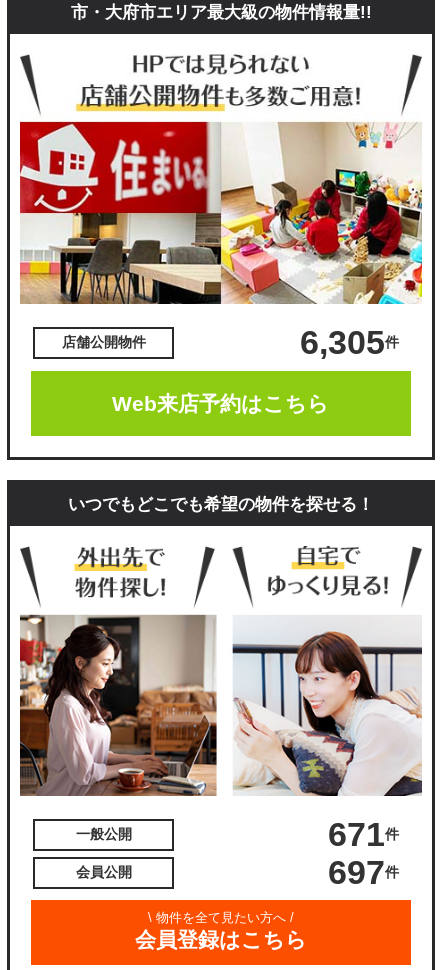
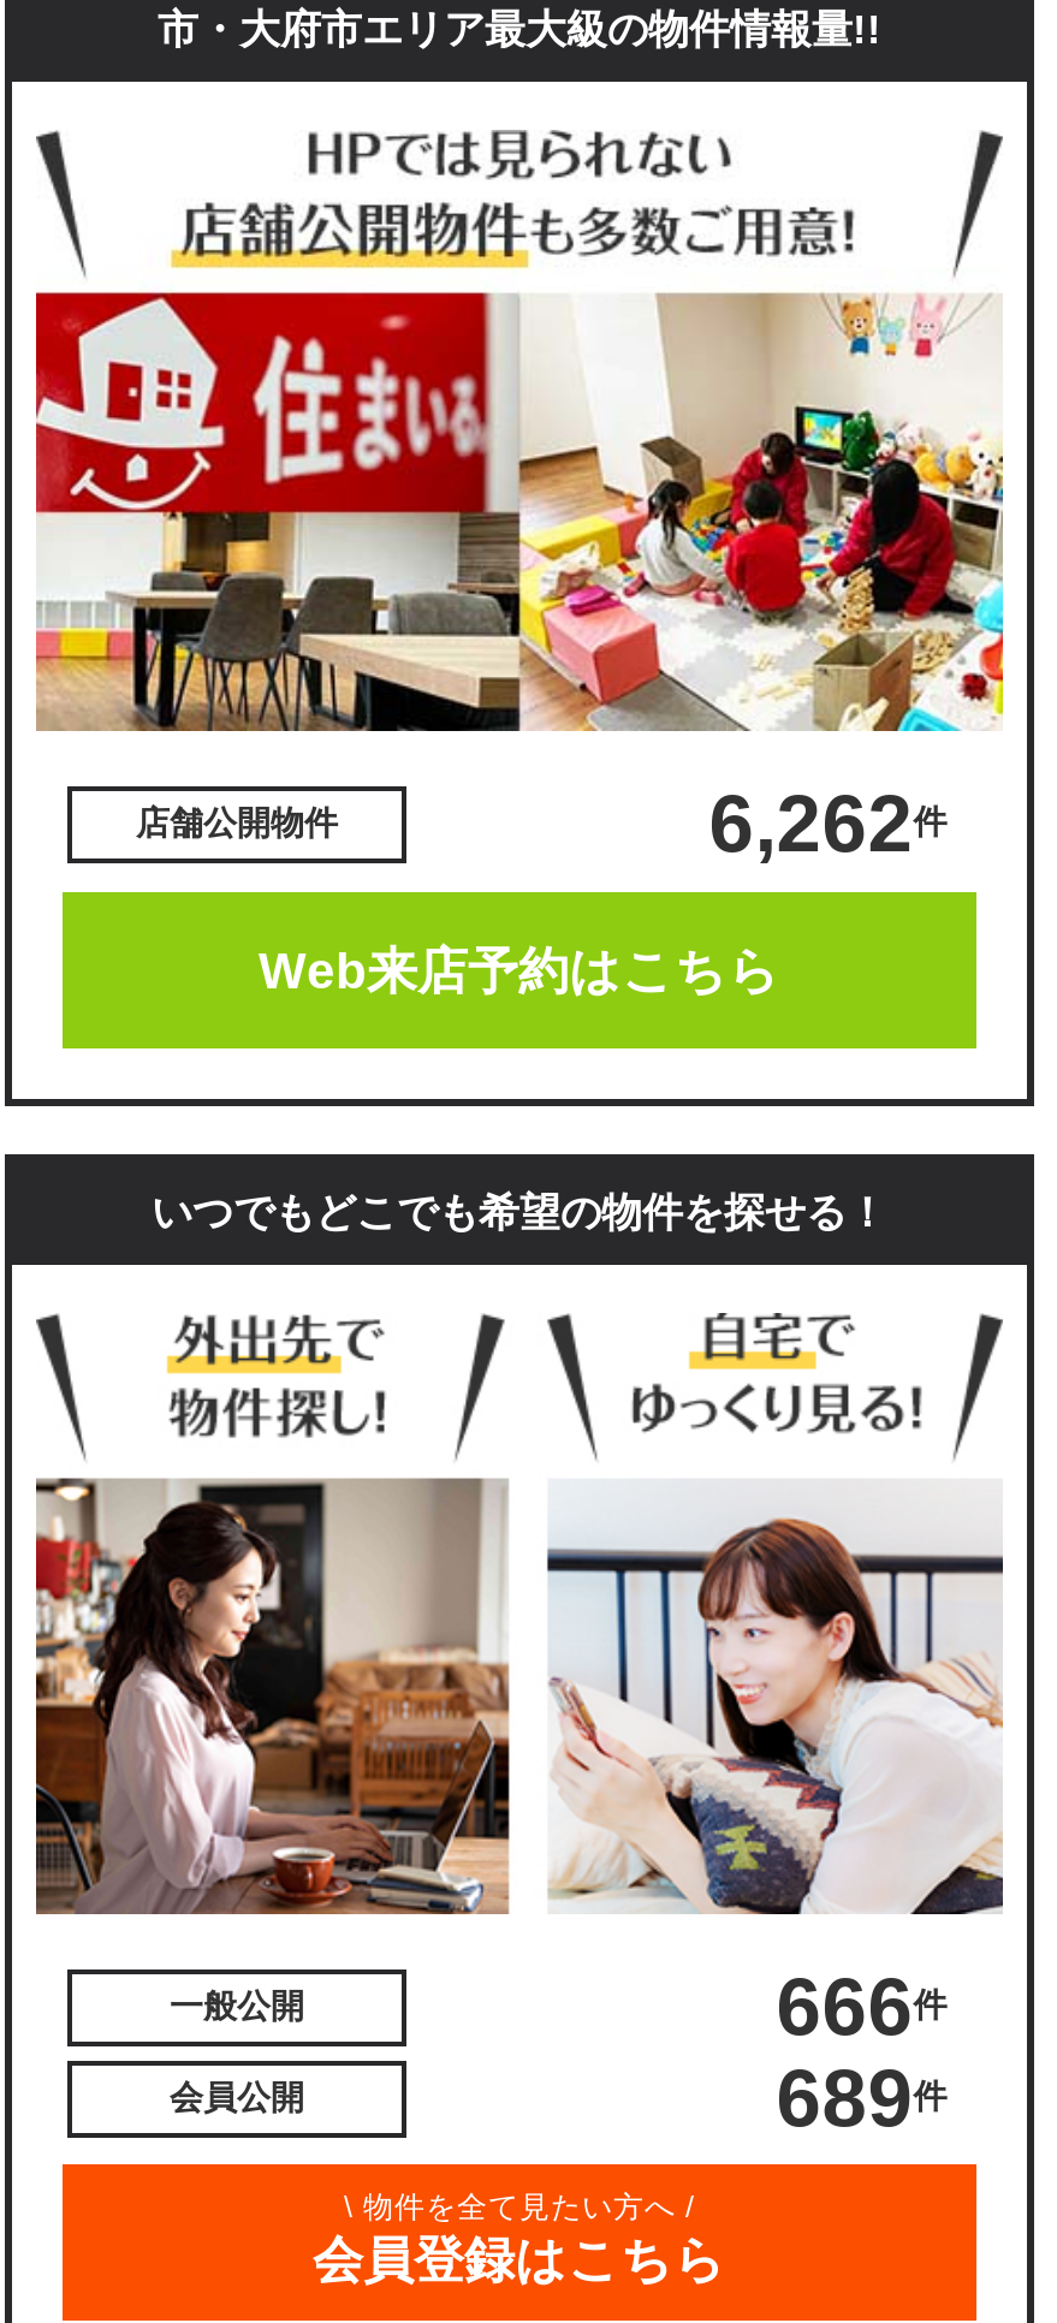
[300,324,399,361] 6,305件 -> [709,780,947,869] 6,262件
[328,816,399,853] 671件 -> [776,1962,947,2051] 666件
[328,854,399,891] 697件 -> [776,2054,947,2143] 689件

